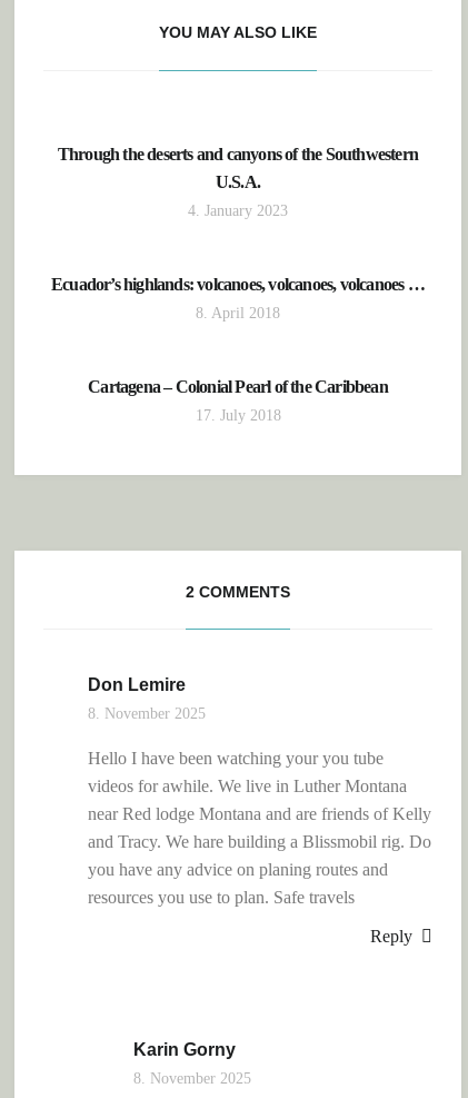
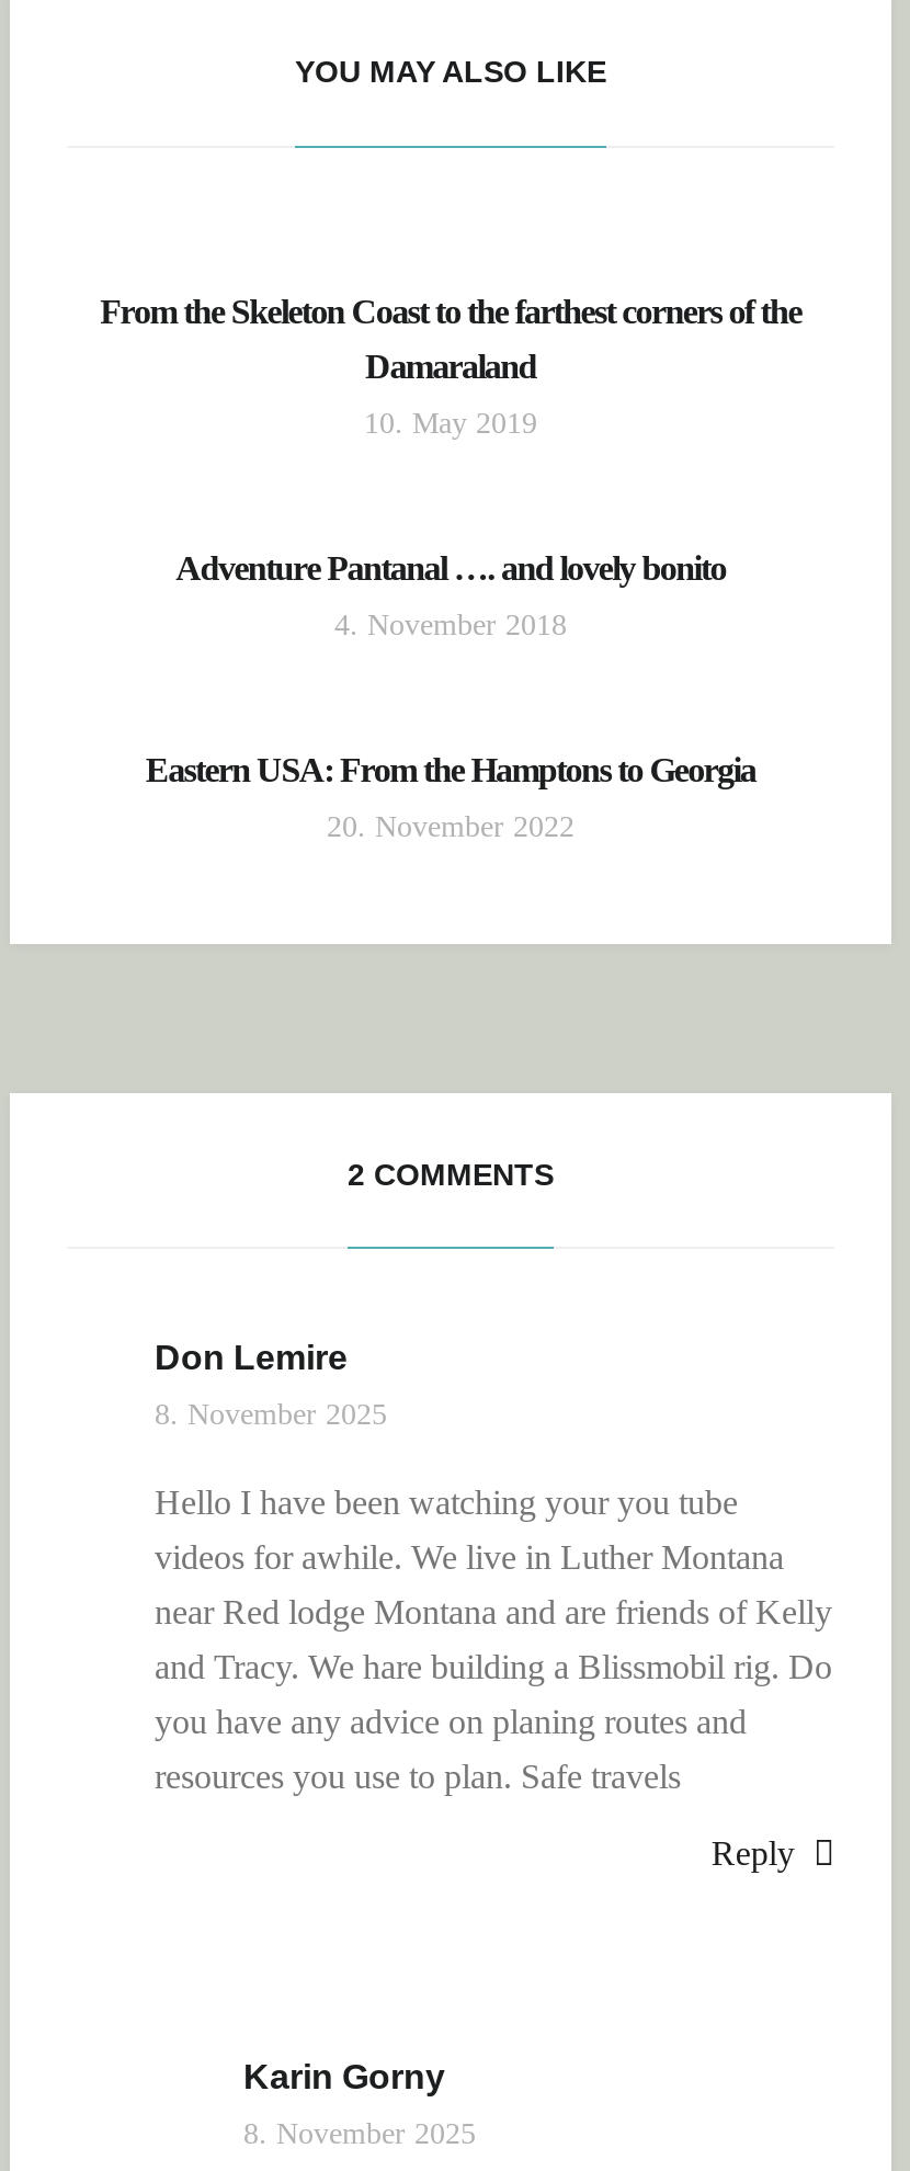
[58,145,418,164] Through the deserts and canyons of the Southwestern -> [100,293,801,330] From the Skeleton Coast to the farthest corners of the
[216,173,260,192] U.S.A. -> [365,348,536,385] Damaraland
[188,203,288,219] 4. January 2023 -> [364,407,537,440] 10. May 2019
[51,275,425,294] Ecuador’s highlands: volcanoes, volcanoes, volcanoes … -> [176,550,726,587] Adventure Pantanal …. and lovely bonito
[196,305,280,322] 8. April 2018 -> [334,609,567,642] 4. November 2018
[88,377,388,396] Cartagena – Colonial Pearl of the Caribbean -> [146,751,756,788] Eastern USA: From the Hamptons to Georgia
[195,407,281,424] 17. July 2018 -> [327,810,575,843] 20. November 2022

